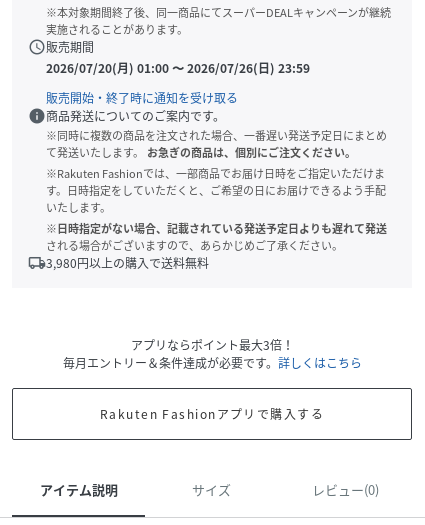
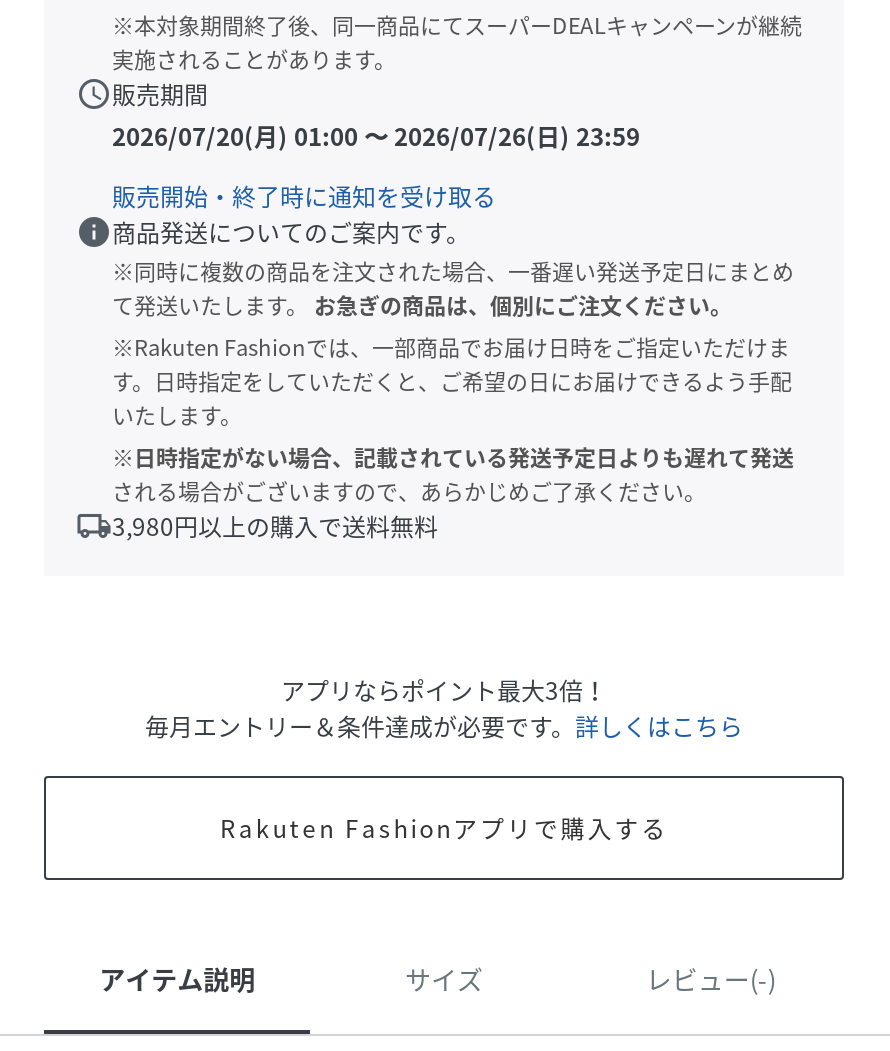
[312,480,379,499] レビュー(0) -> [646,960,776,998] レビュー(-)

